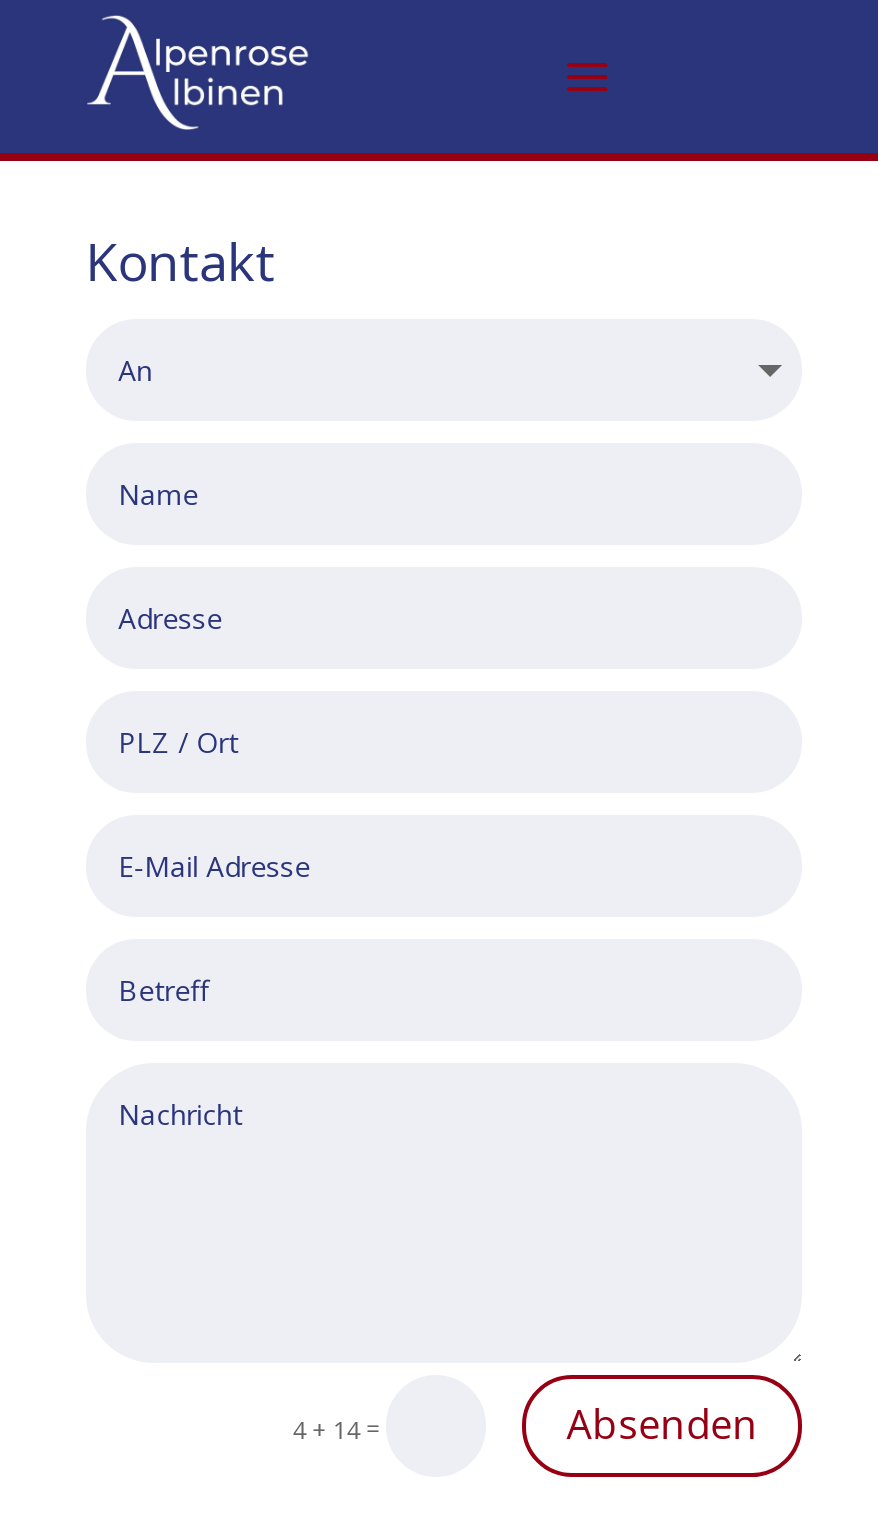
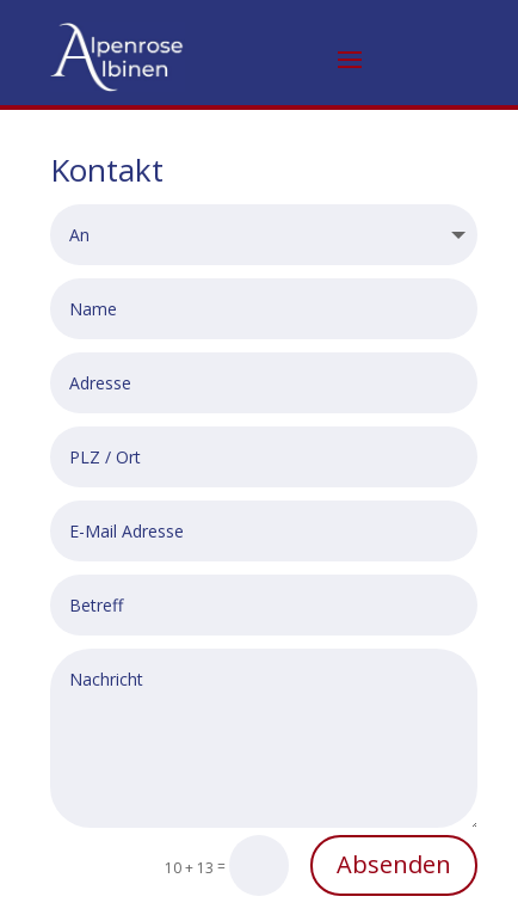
[292,1411,386,1446] 4 + 14= -> [165,856,229,878] 10 + 13=

